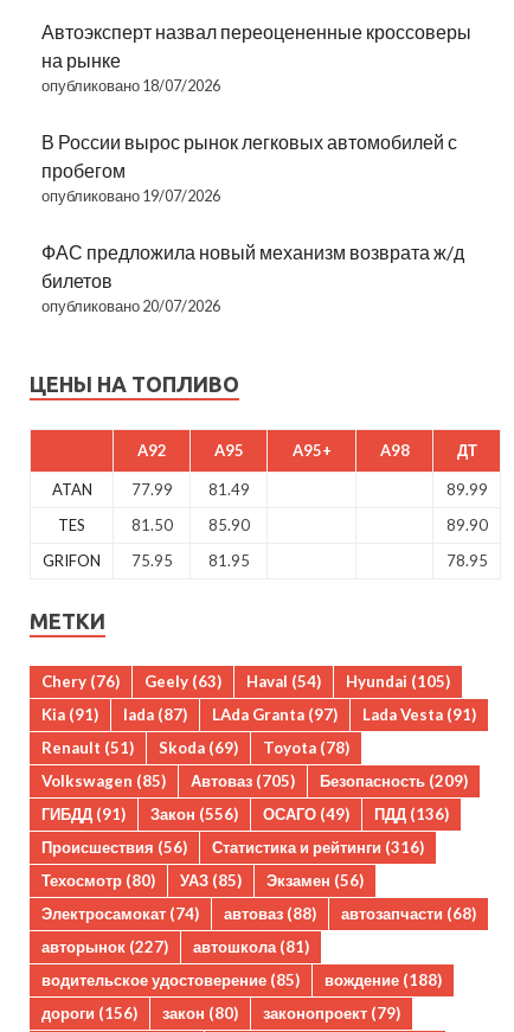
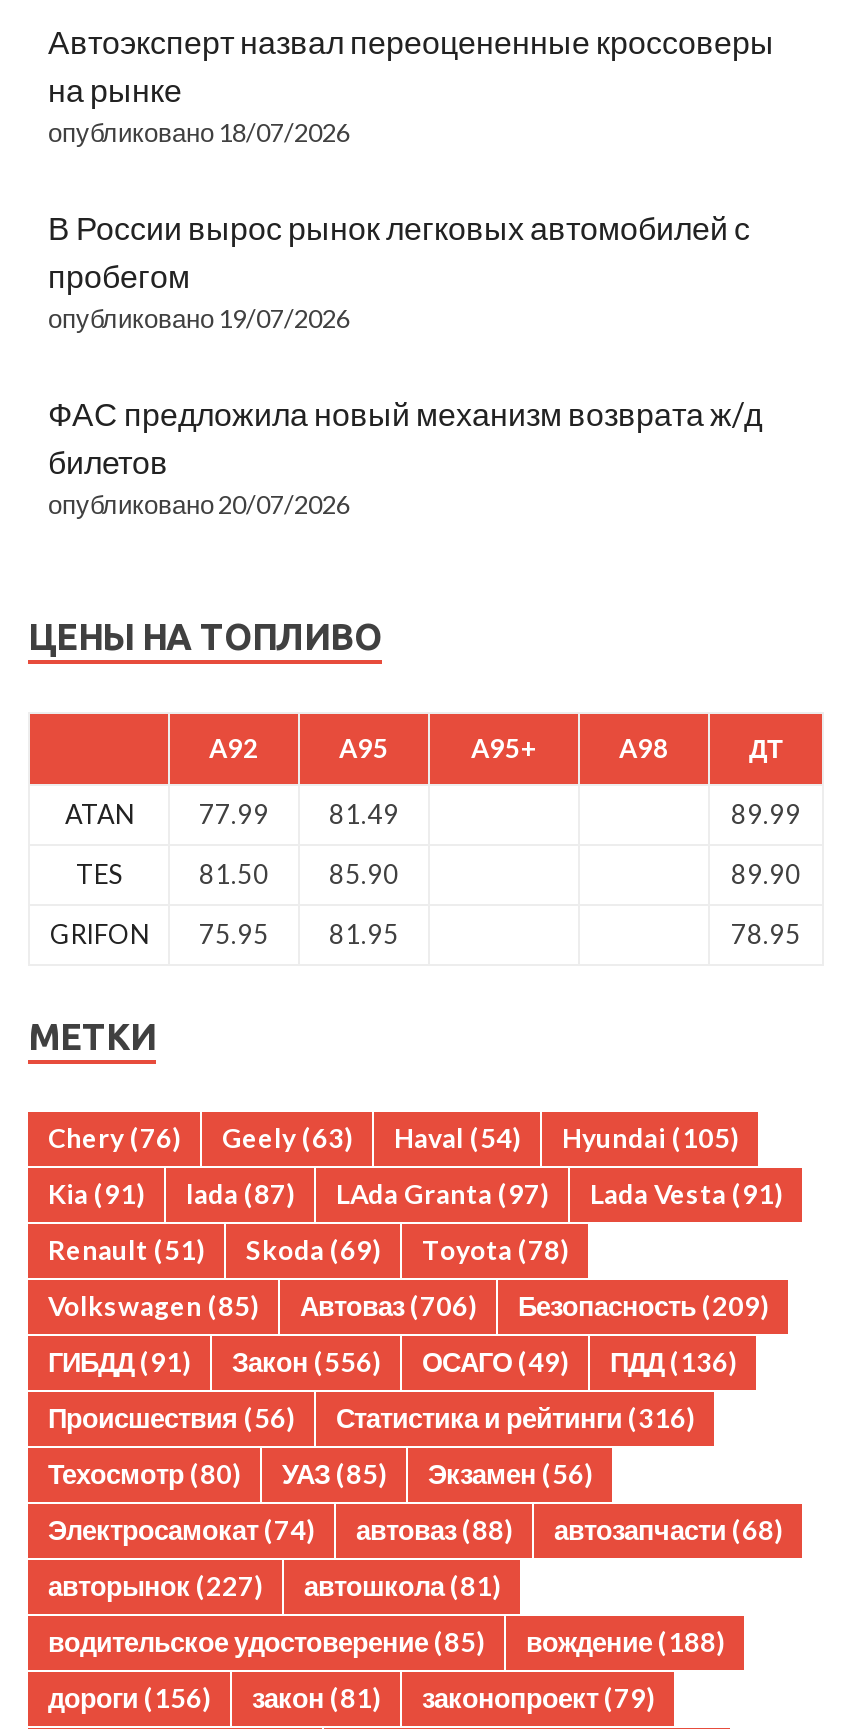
[41,772,468,791] Volkswagen (85) Автоваз (705) Безопасность (209) -> [48,1290,768,1322] Volkswagen (85) Автоваз (706) Безопасность (209)
[41,1004,400,1023] дороги (156) закон (80) законопроект (79) -> [48,1682,654,1714] дороги (156) закон (81) законопроект (79)

